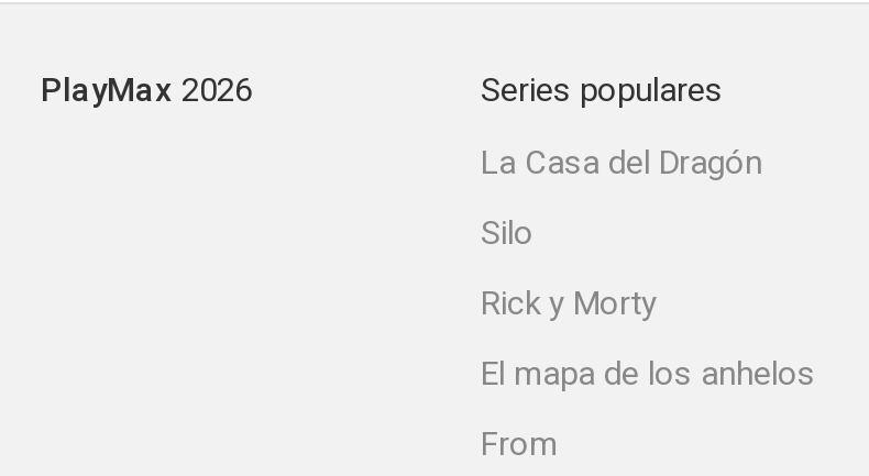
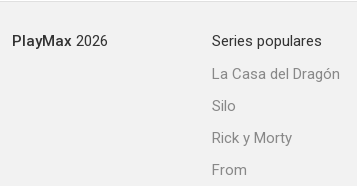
[481,354,815,394] El mapa de los anhelos -> none

